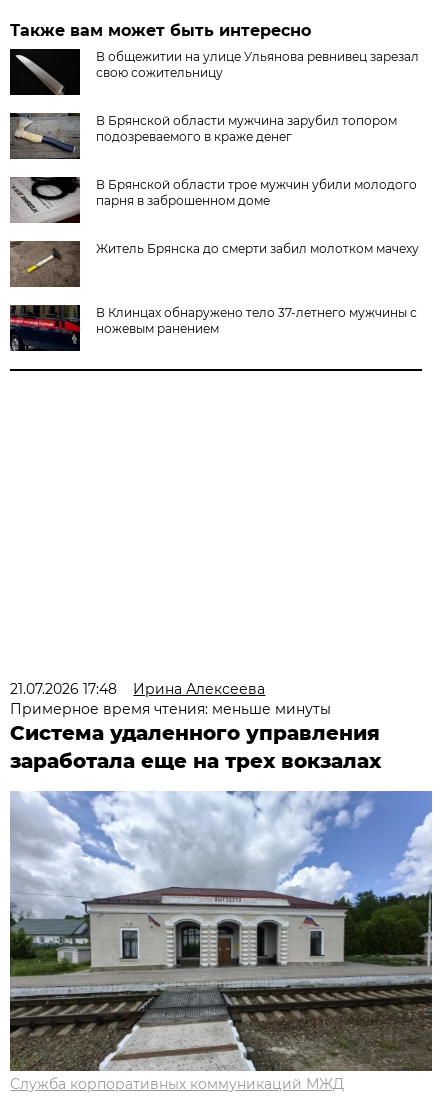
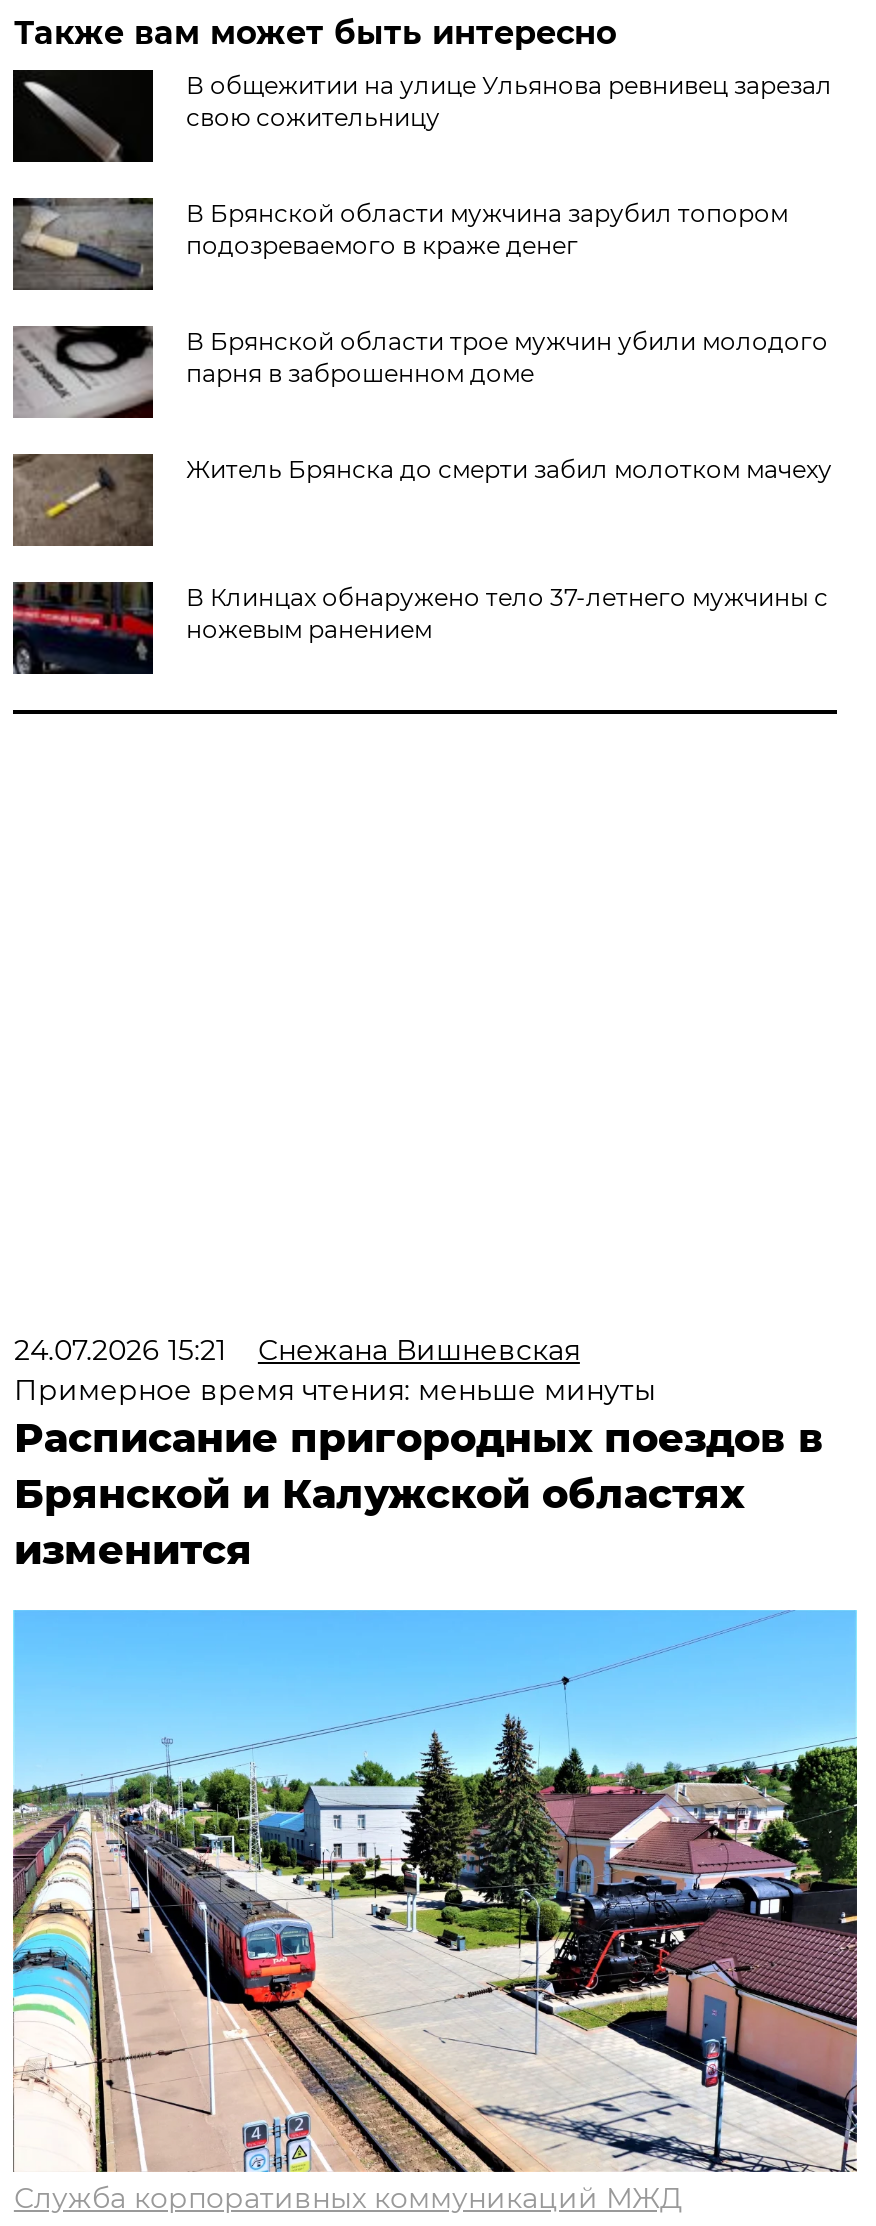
[10,680,265,698] 21.07.2026 17:48 | Ирина Алексеева -> [14,1332,580,1368] 24.07.2026 15:21 | Снежана Вишневская
[10,721,381,773] Система удаленного управления | заработала еще на трех вокзалах -> [14,1414,824,1574] Расписание пригородных поездов в | Брянской и Калужской областях | изменится
[9,791,433,1072] [image] -> [11,1608,857,2174] [image]

